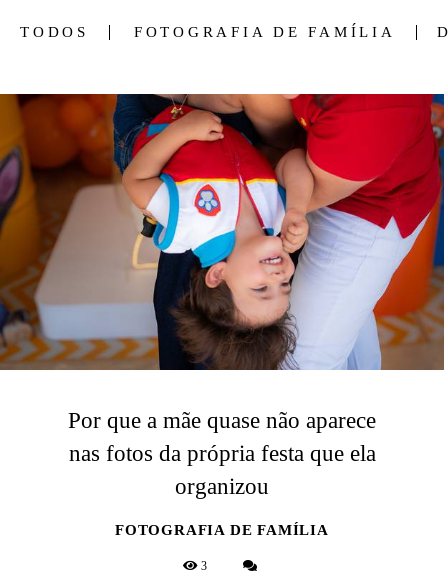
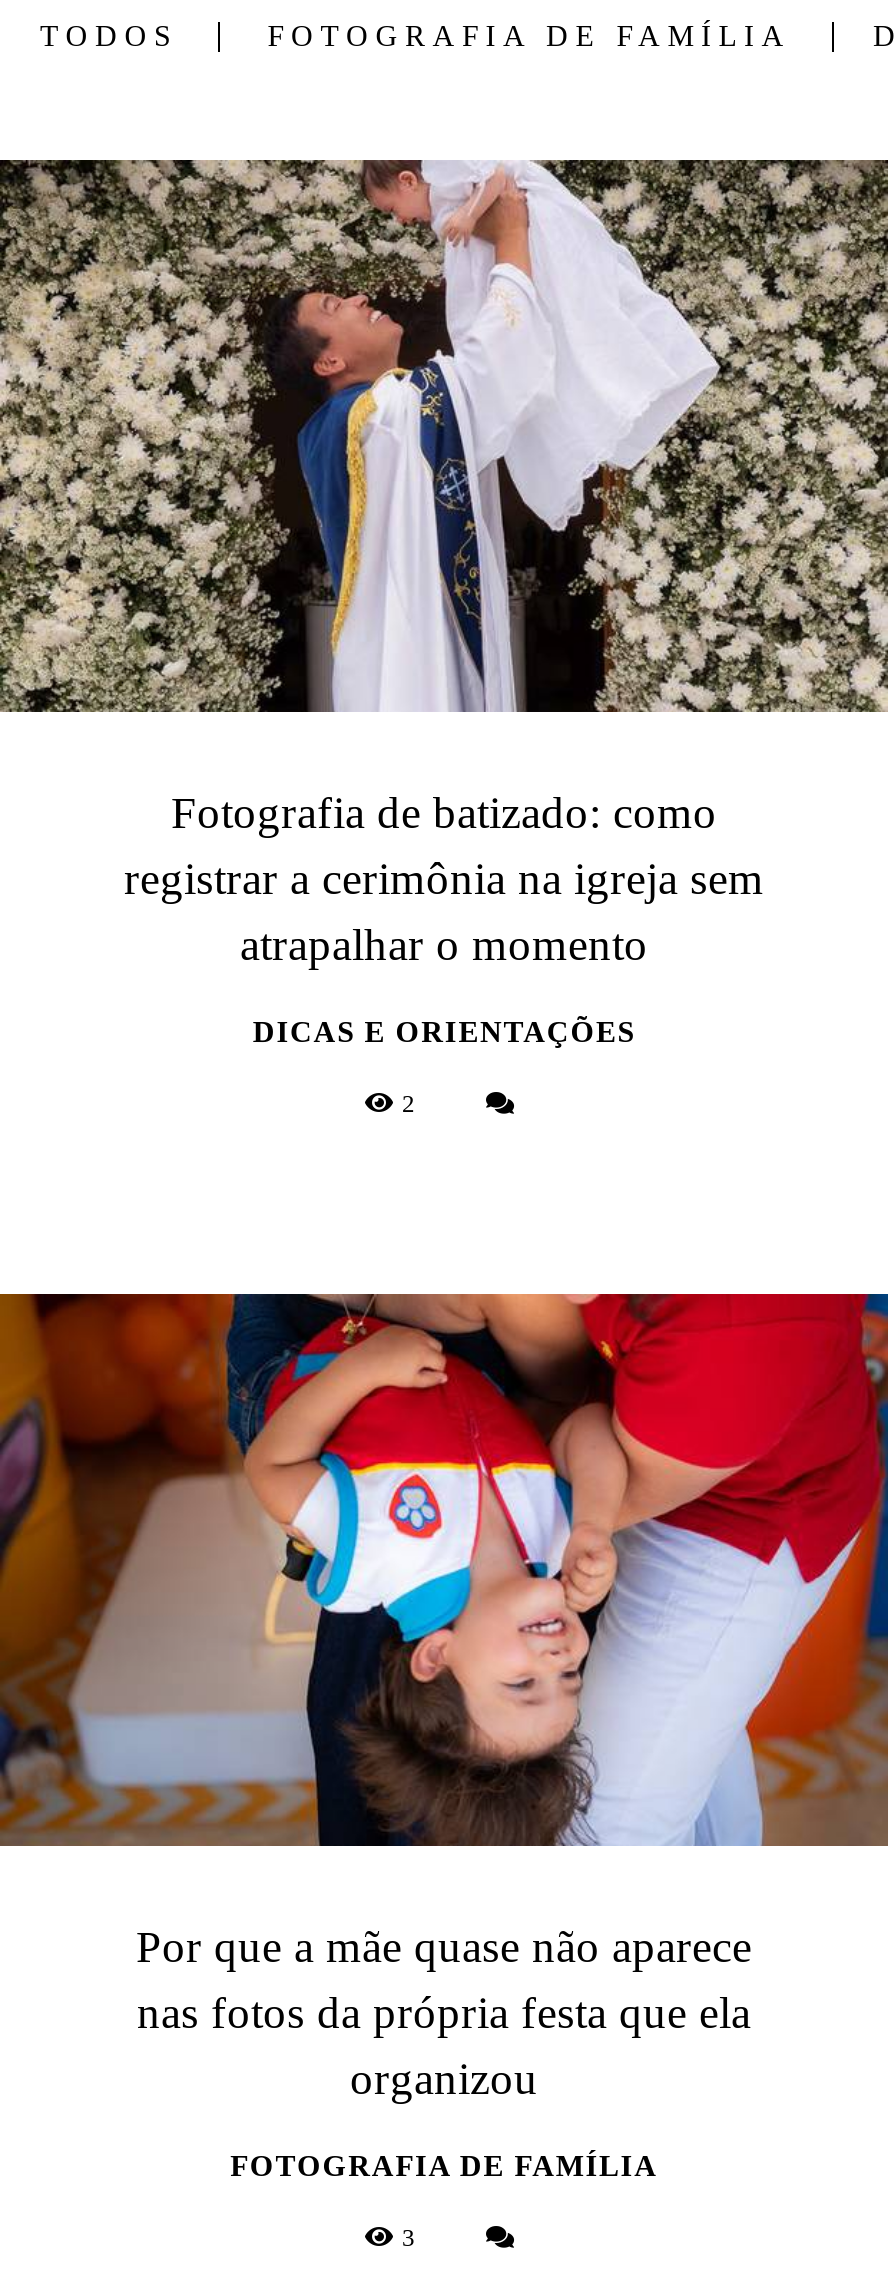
none -> [6,158,890,1118] [image] | Fotografia de batizado: como | registrar a cerimônia na igreja sem | atrapalhar o momento | DICAS E ORIENTAÇÕES | 2

